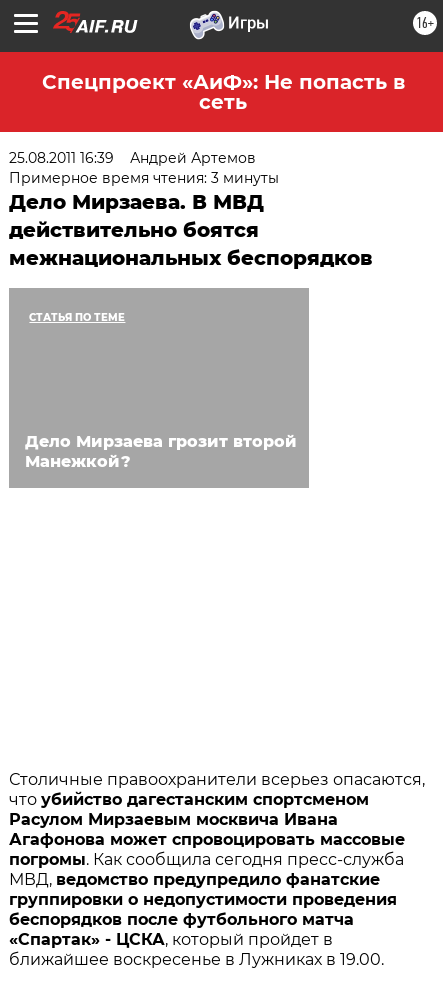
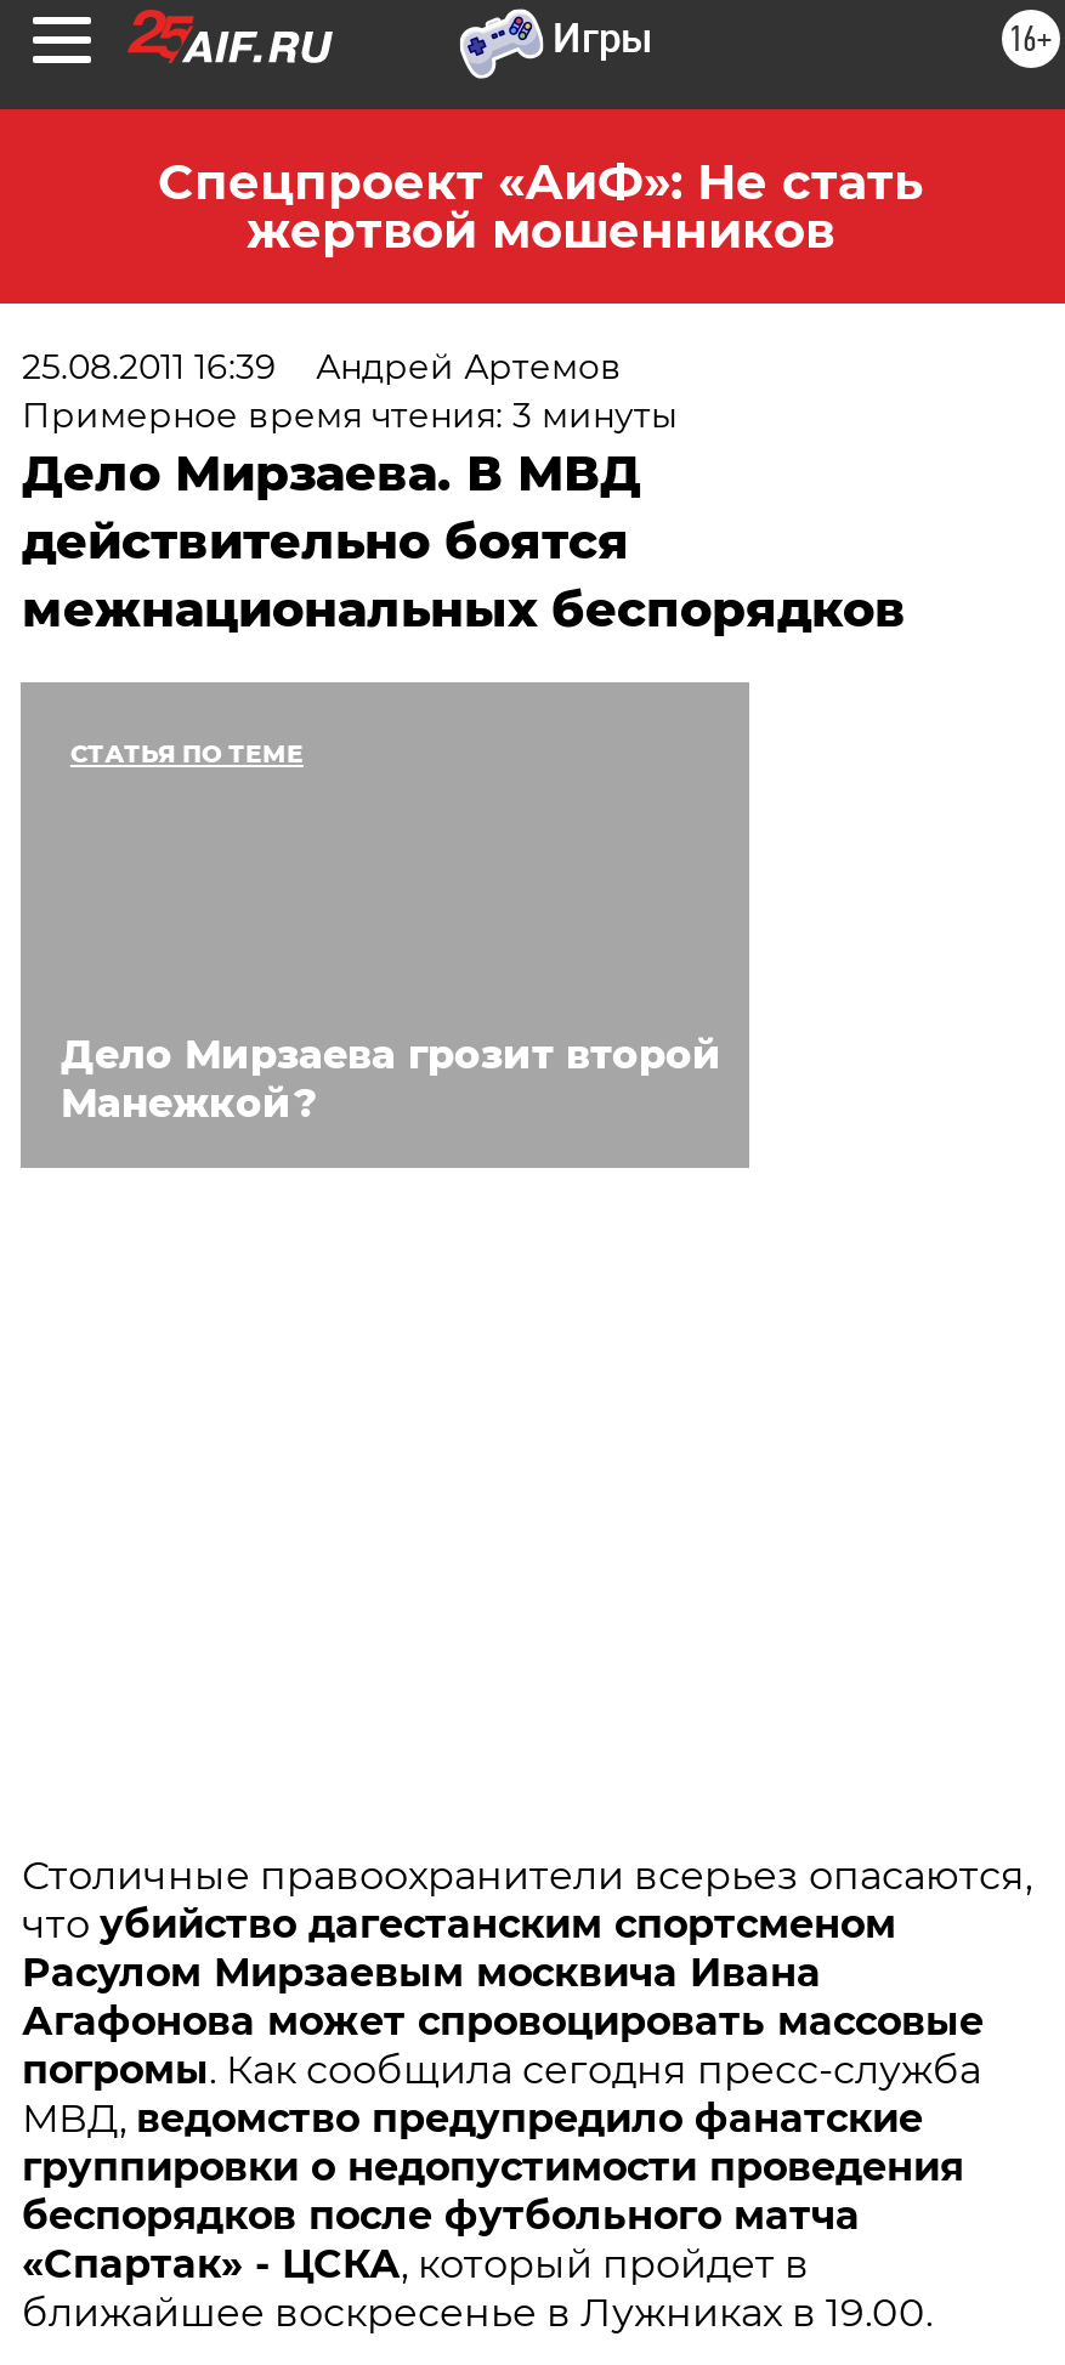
[41,70,404,114] Спецпроект «АиФ»: Не попасть в | сеть -> [158,153,923,260] Спецпроект «АиФ»: Не стать | жертвой мошенников

